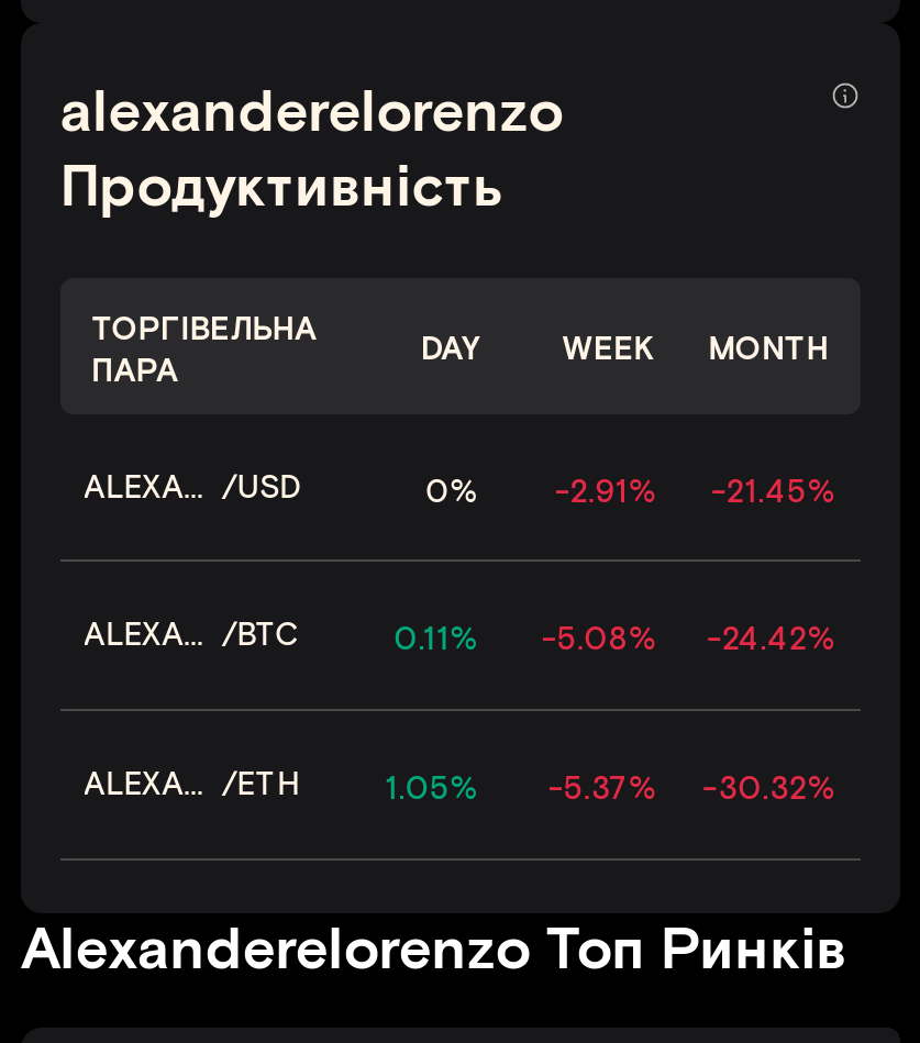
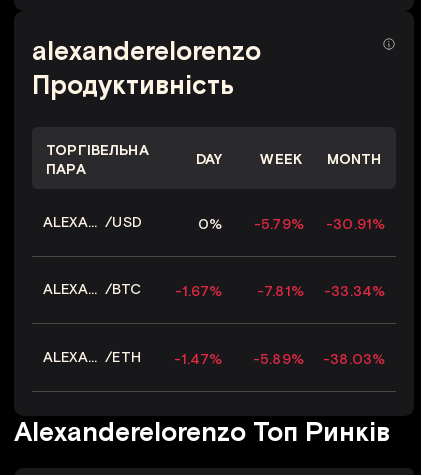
[555,473,658,510] -2.91% -> [254,216,304,233] -5.79%
[711,473,837,510] -21.45% -> [326,216,385,233] -30.91%
[394,622,479,659] 0.11% -> [175,283,223,300] -1.67%
[542,622,658,659] -5.08% -> [257,283,304,300] -7.81%
[707,622,837,659] -24.42% -> [324,283,385,300] -33.34%
[385,771,479,808] 1.05% -> [174,351,223,368] -1.47%
[548,771,658,808] -5.37% -> [253,351,304,368] -5.89%
[703,771,837,808] -30.32% -> [323,351,385,368] -38.03%

